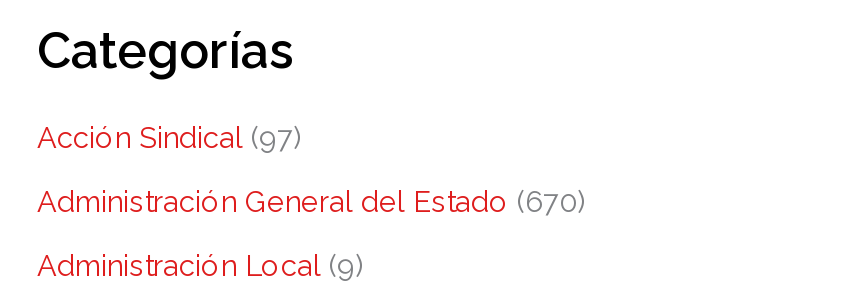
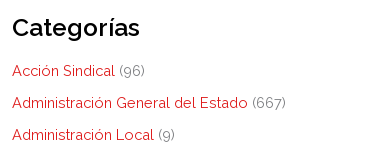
[37,121,301,155] Acción Sindical (97) -> [12,62,145,79] Acción Sindical (96)
[37,185,585,219] Administración General del Estado (670) -> [12,94,286,111] Administración General del Estado (667)

